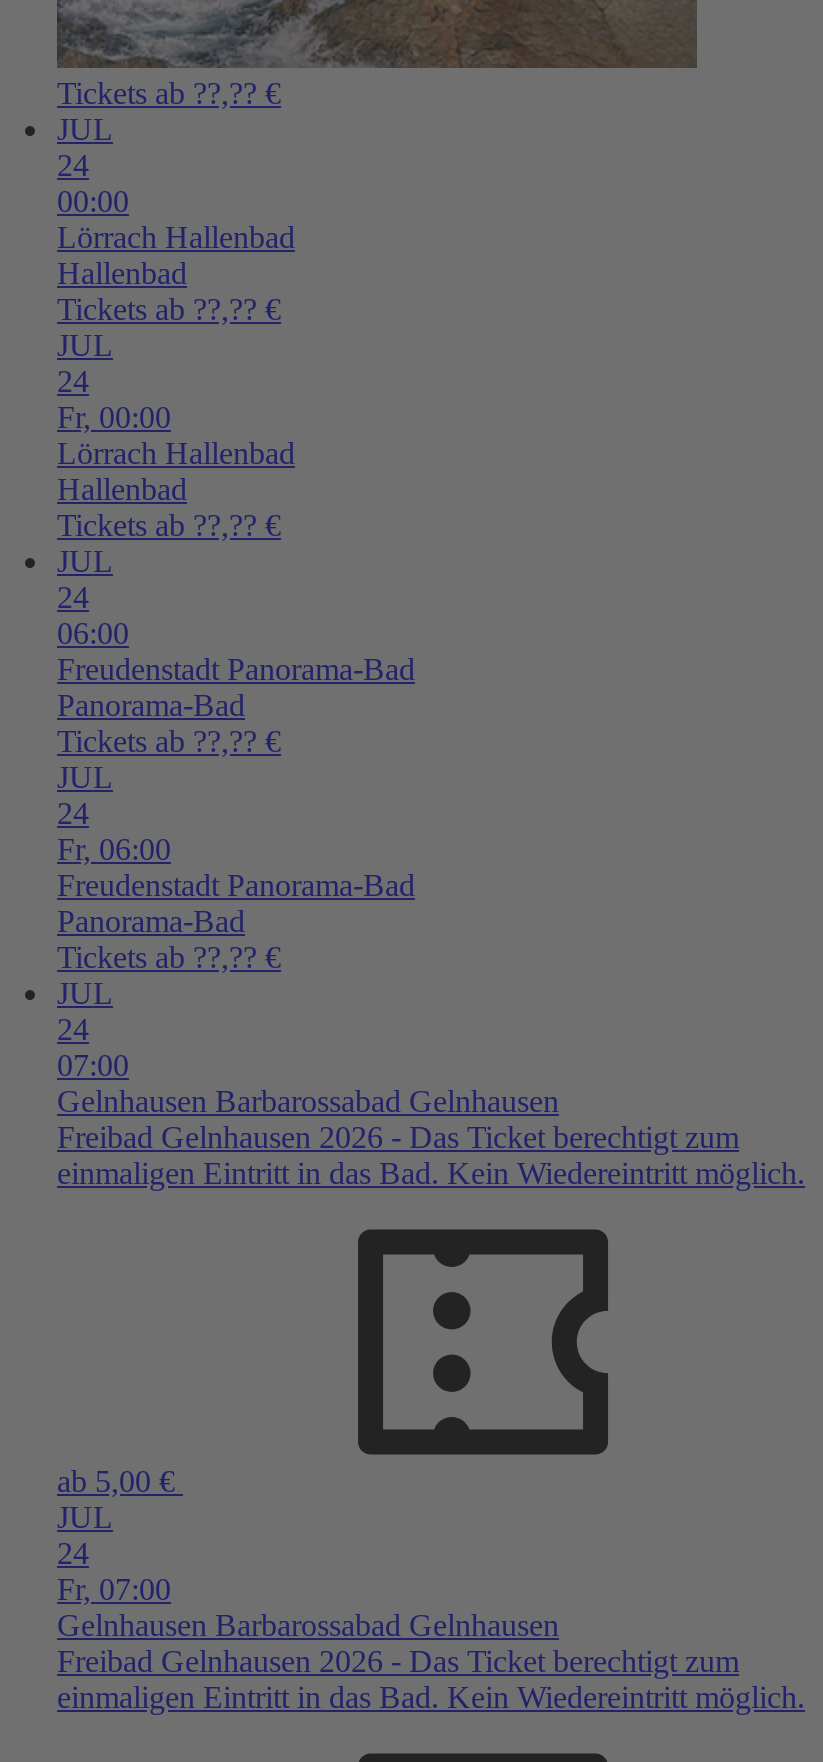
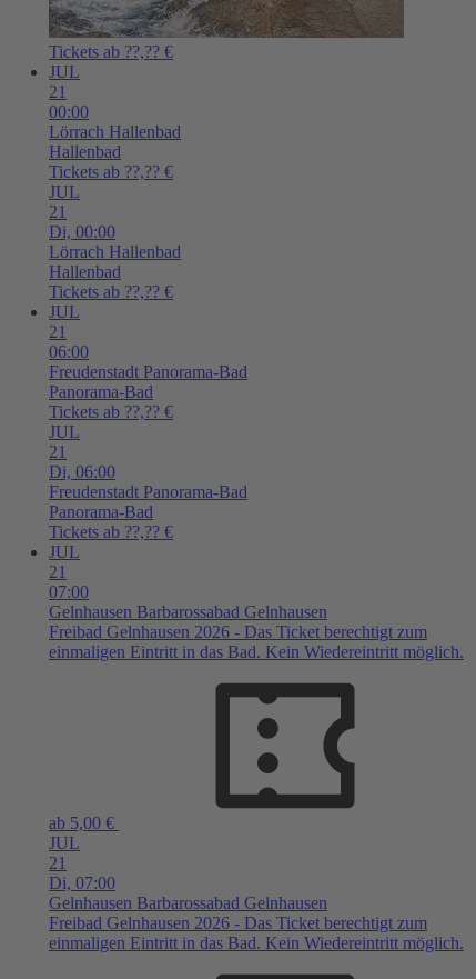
[57,148,89,182] 24 -> [49,82,67,101] 21
[57,364,171,434] 24 | Fr, 00:00 -> [49,202,115,241] 21 | Di, 00:00
[57,580,89,614] 24 -> [49,322,67,341] 21
[57,796,171,866] 24 | Fr, 06:00 -> [49,442,115,481] 21 | Di, 06:00
[57,1012,89,1046] 24 -> [49,562,67,581] 21
[57,1536,171,1606] 24 | Fr, 07:00 -> [49,853,115,892] 21 | Di, 07:00

